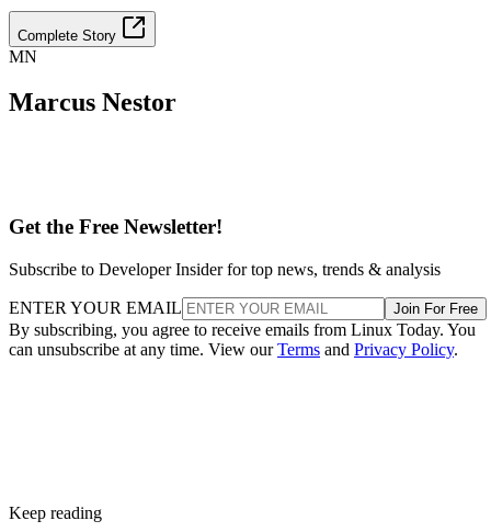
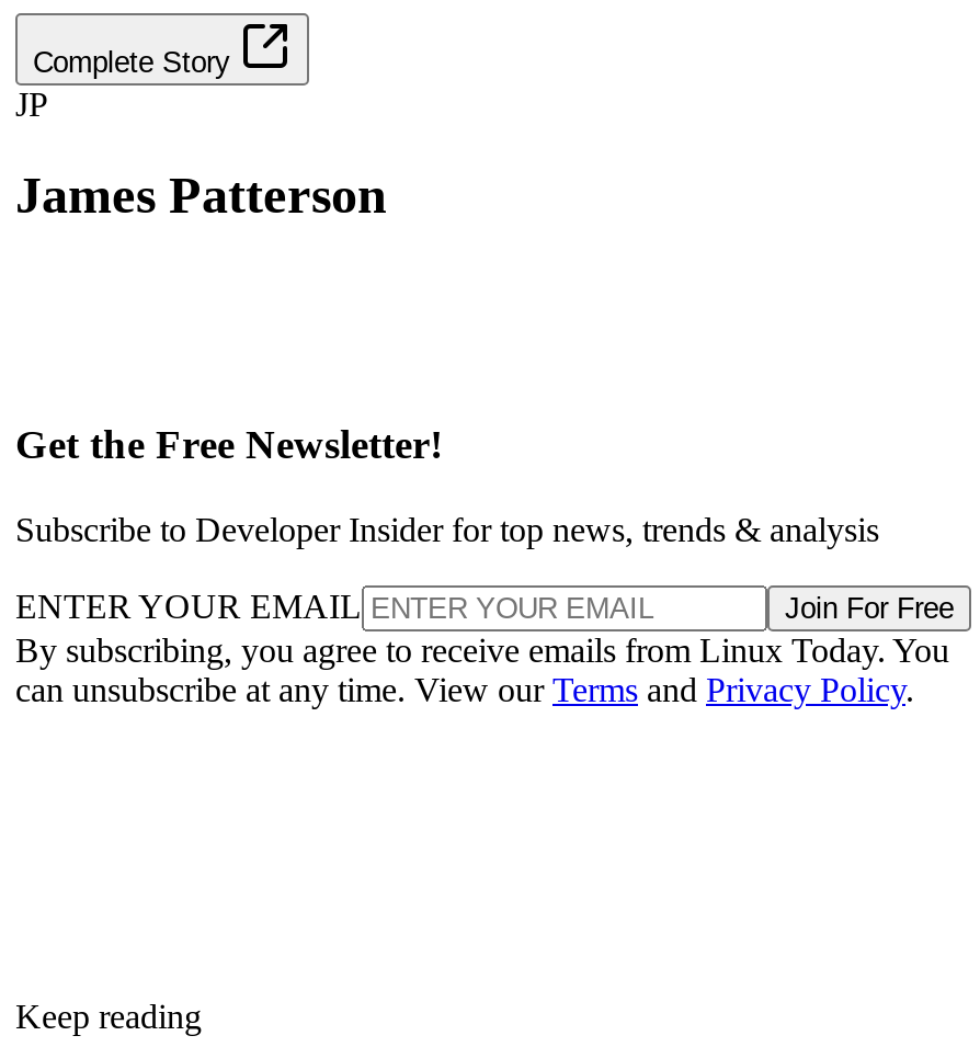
[9,47,37,65] MN -> [15,85,48,122] JP
[9,88,176,117] Marcus Nestor -> [15,168,386,225] James Patterson

